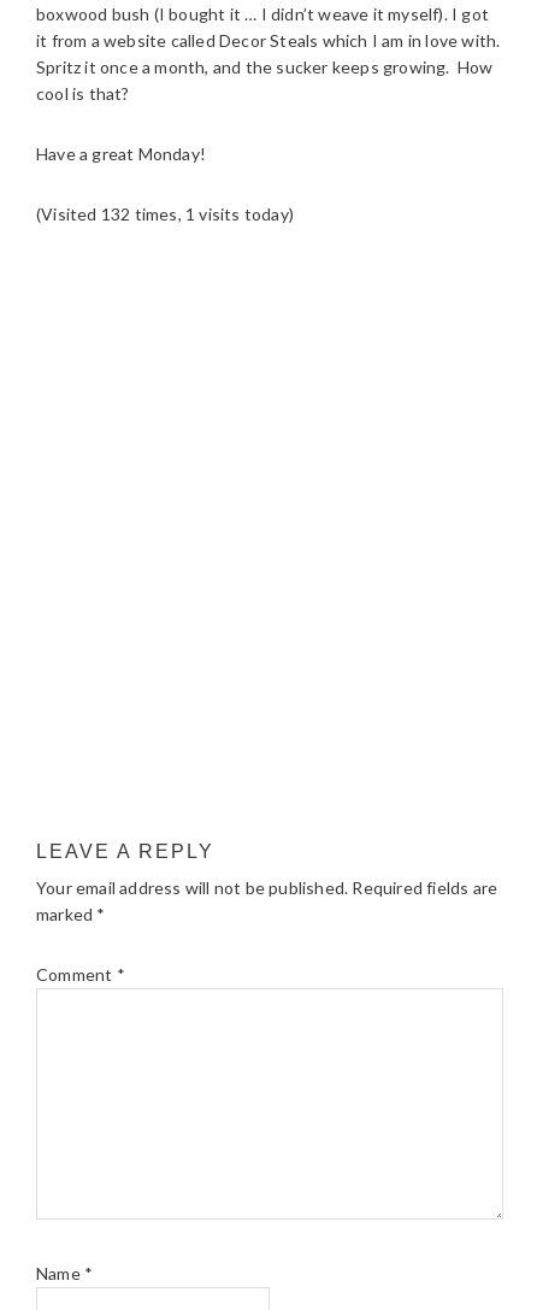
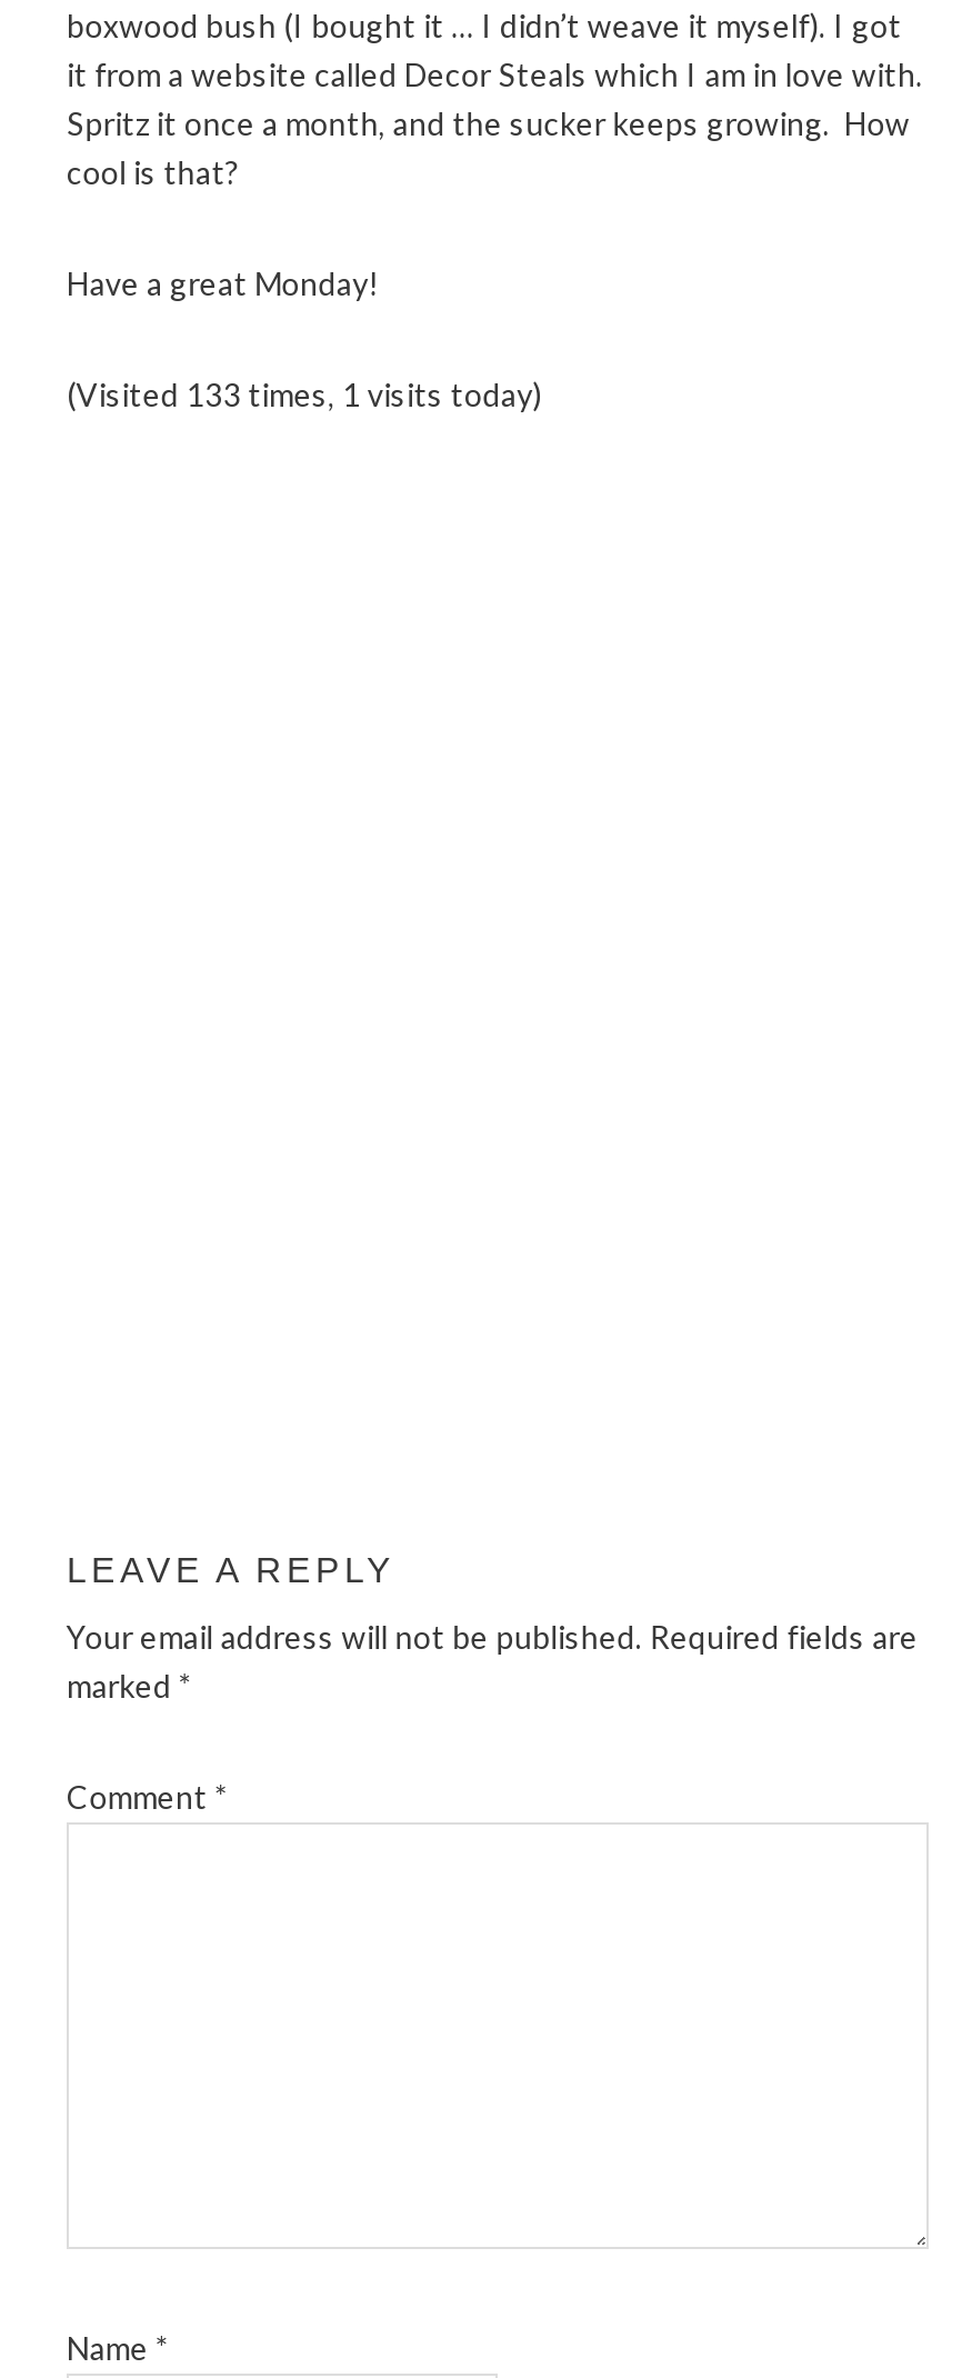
[36,204,294,225] (Visited 132 times, 1 visits today) -> [67,376,542,414] (Visited 133 times, 1 visits today)

